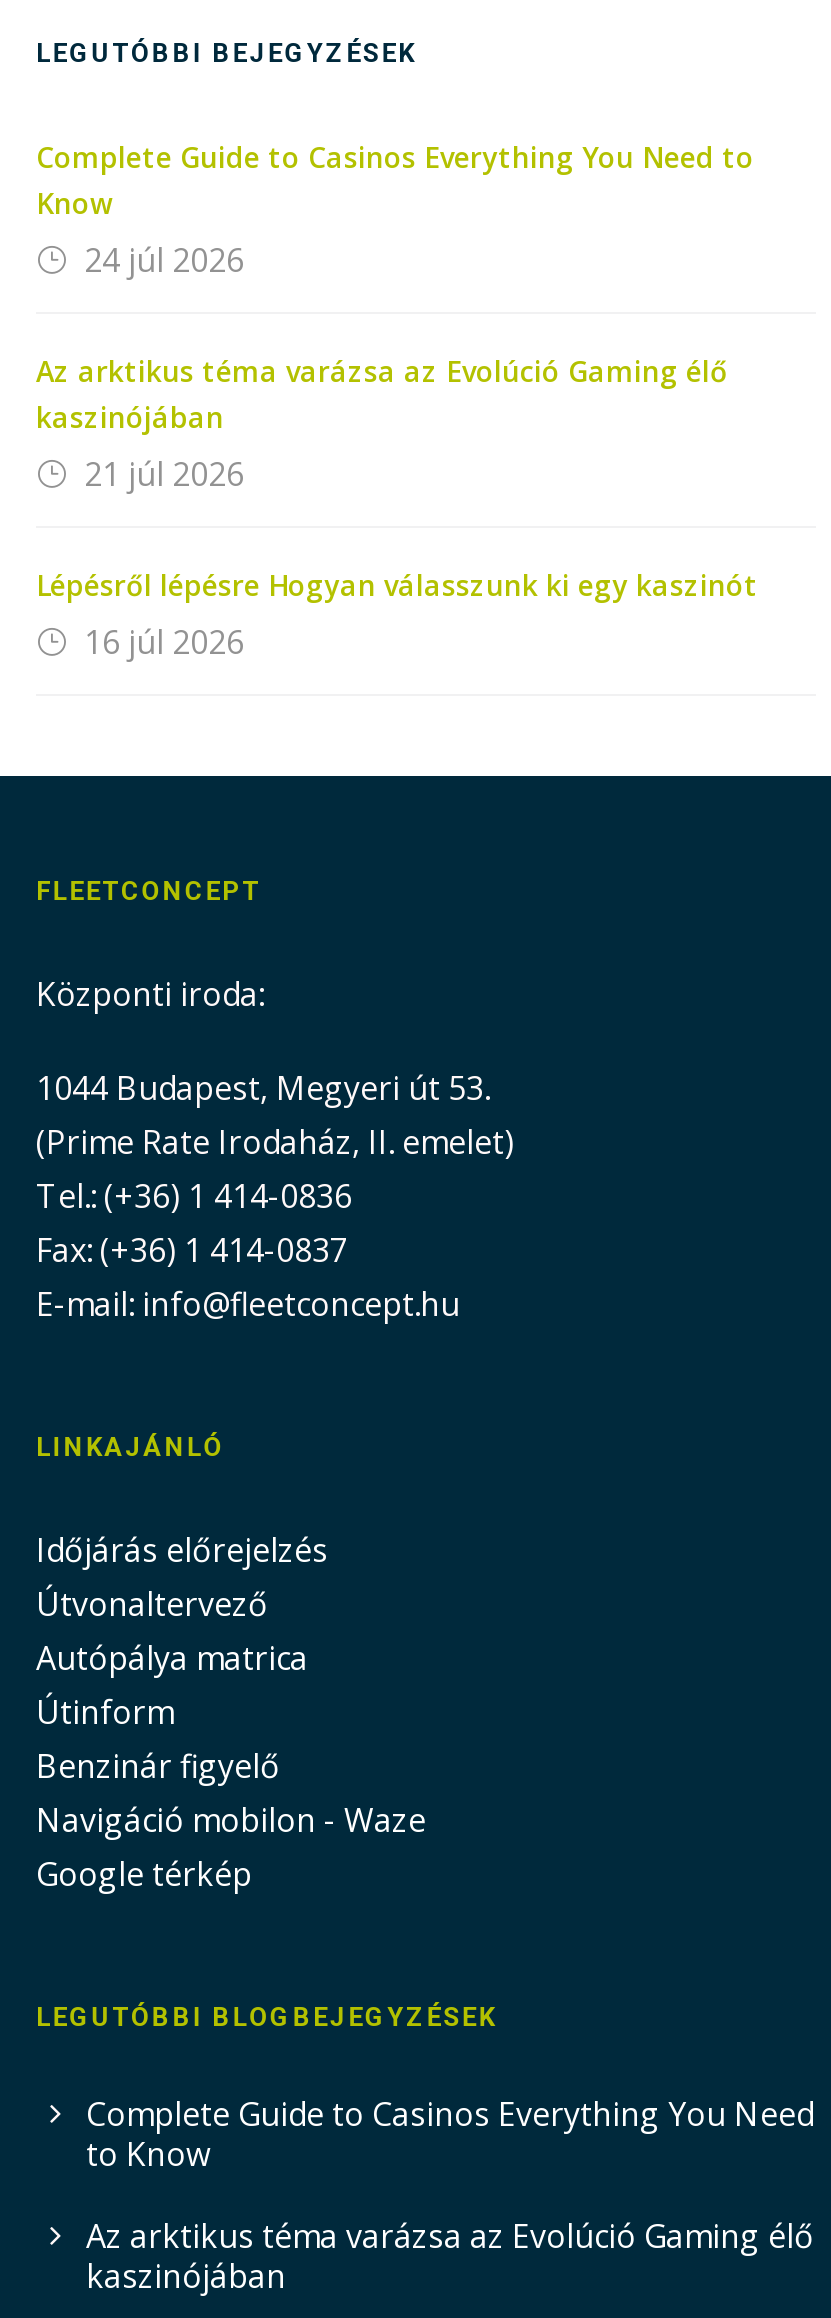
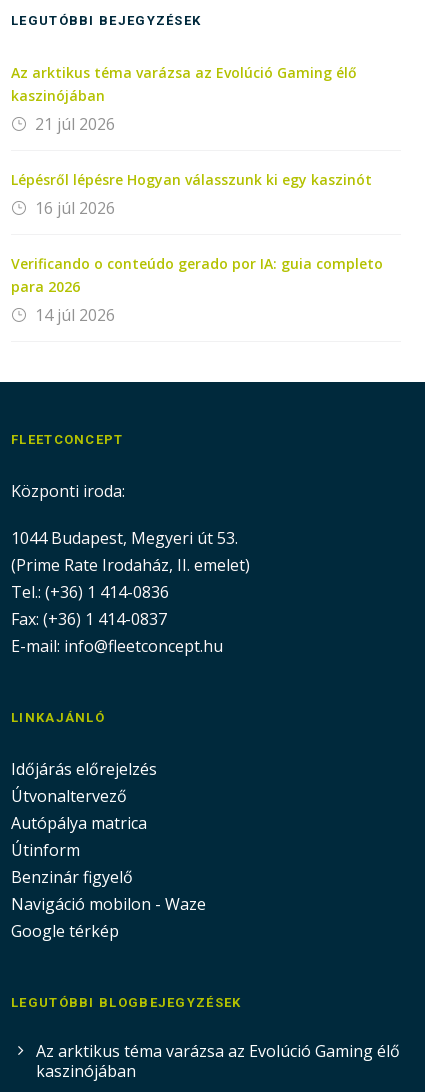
[36,138,754,282] Complete Guide to Casinos Everything You Need to | Know | 24 júl 2026 -> none
moved [36,352,758,664] -> [11,63,372,219]: Az arktikus téma varázsa az Evolúció Gaming élő | kaszinójában | 21 júl 2026 | Lépésről lépésre Hogyan válasszunk ki egy kaszinót | 16 júl 2026
none -> [11,254,383,326] Verificando o conteúdo gerado por IA: guia completo | para 2026 | 14 júl 2026
[86,2092,814,2176] Complete Guide to Casinos Everything You Need | to Know -> none

